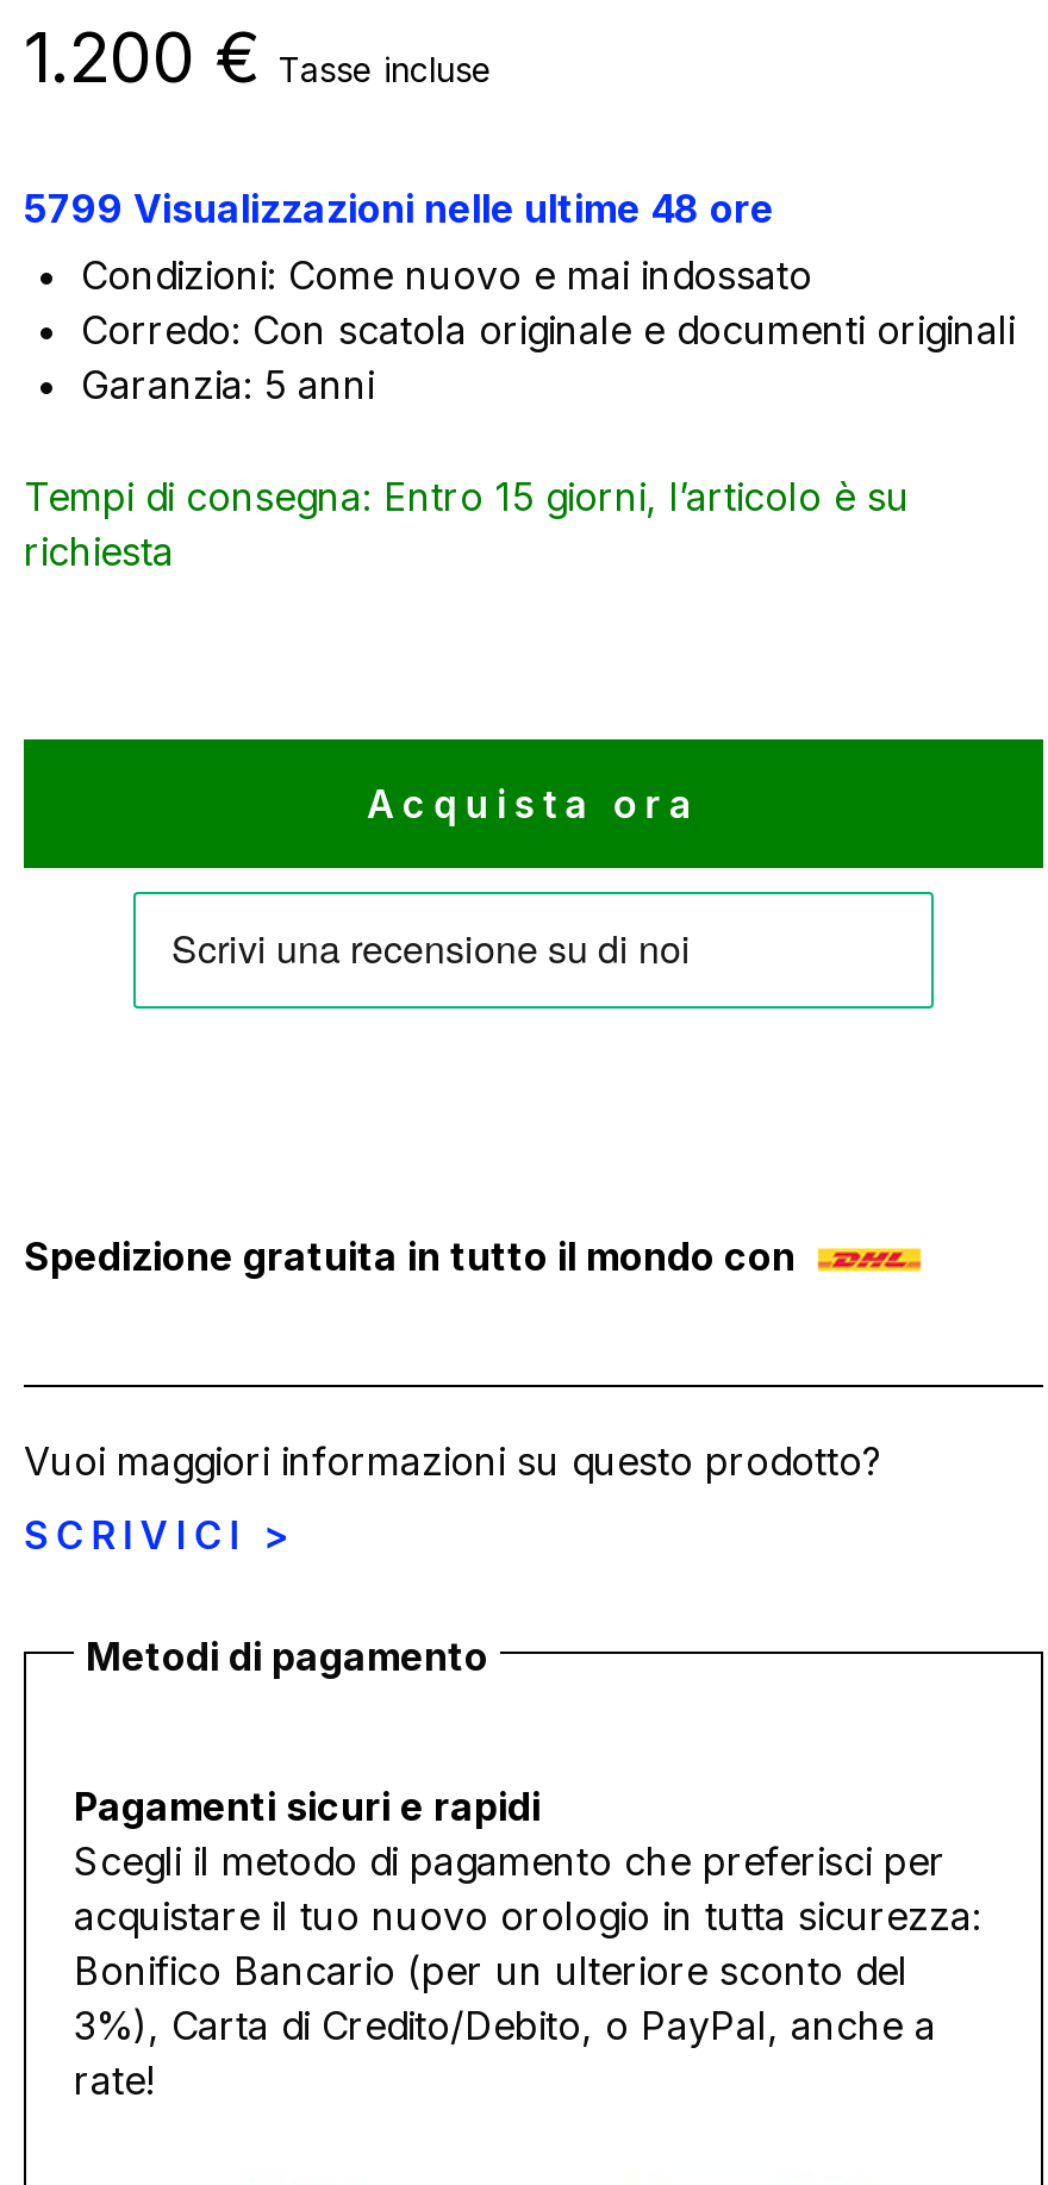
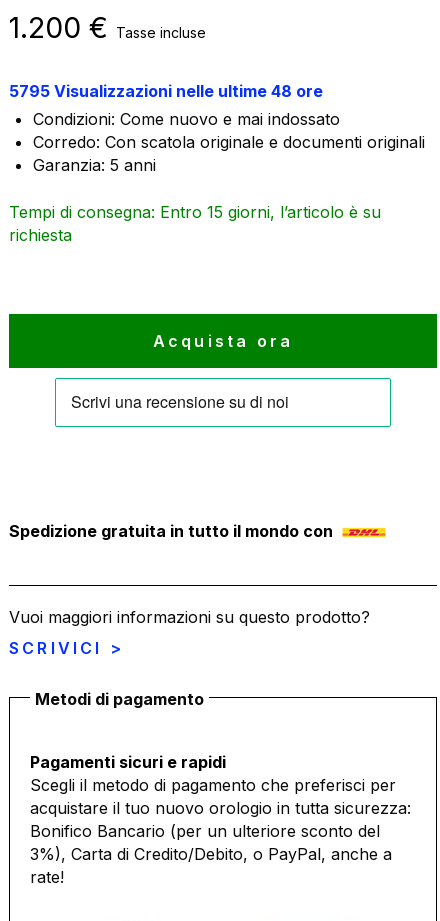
[24,184,774,231] 5799 Visualizzazioni nelle ultime 48 ore -> [9,81,323,101] 5795 Visualizzazioni nelle ultime 48 ore

